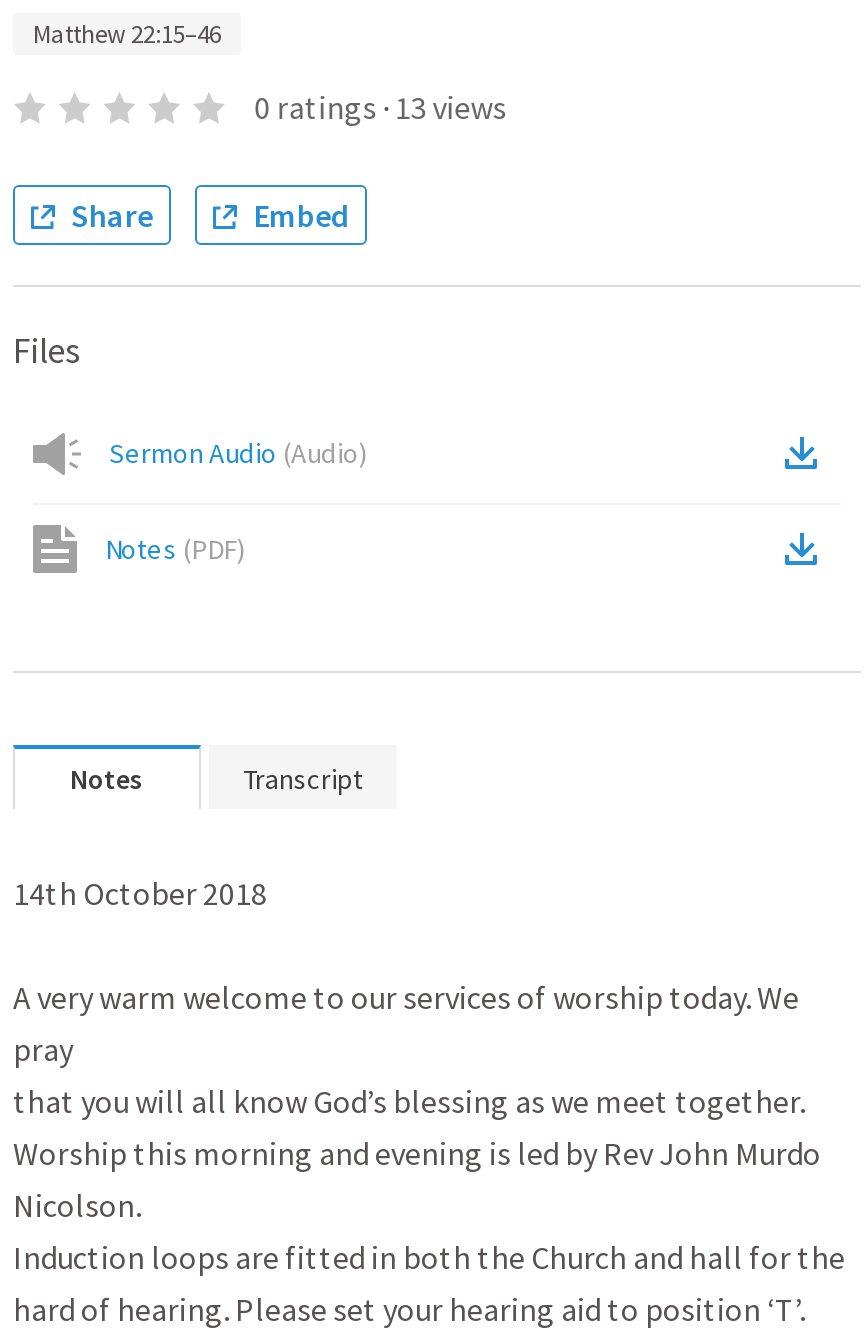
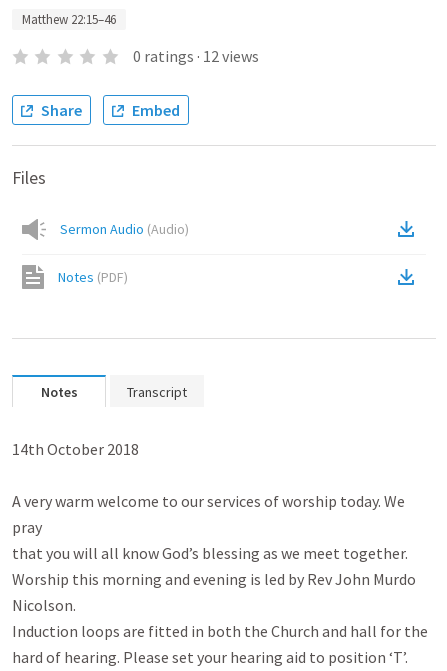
[254,87,506,127] 0 ratings · 13 views -> [133,46,259,66] 0 ratings · 12 views

